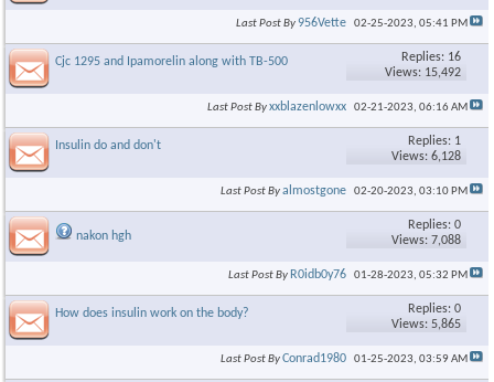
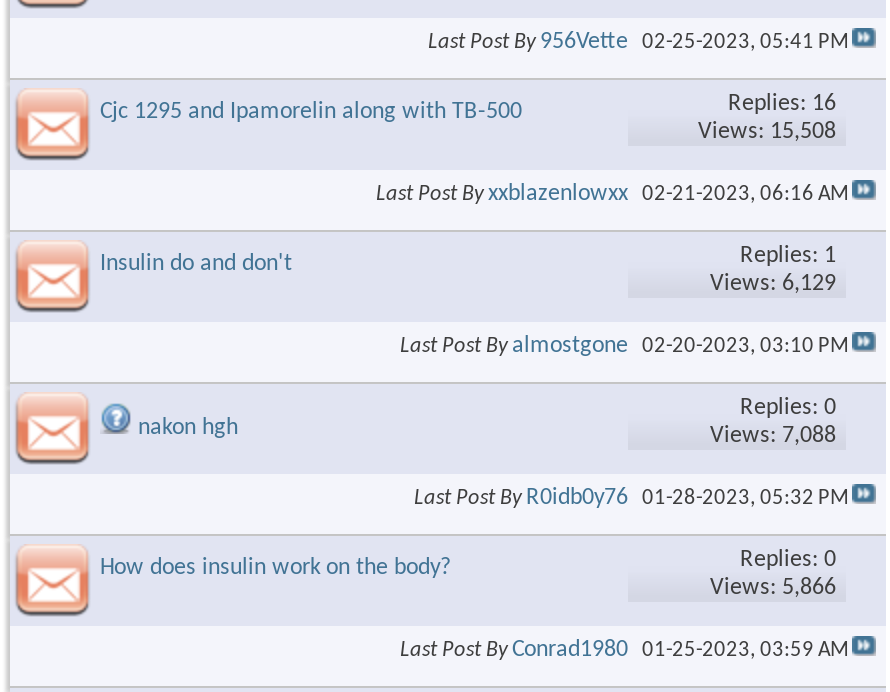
[385,66,461,79] Views: 15,492 -> [698,120,836,144] Views: 15,508
[391,150,461,163] Views: 6,128 -> [710,272,836,296] Views: 6,129
[391,318,461,331] Views: 5,865 -> [710,576,836,600] Views: 5,866

